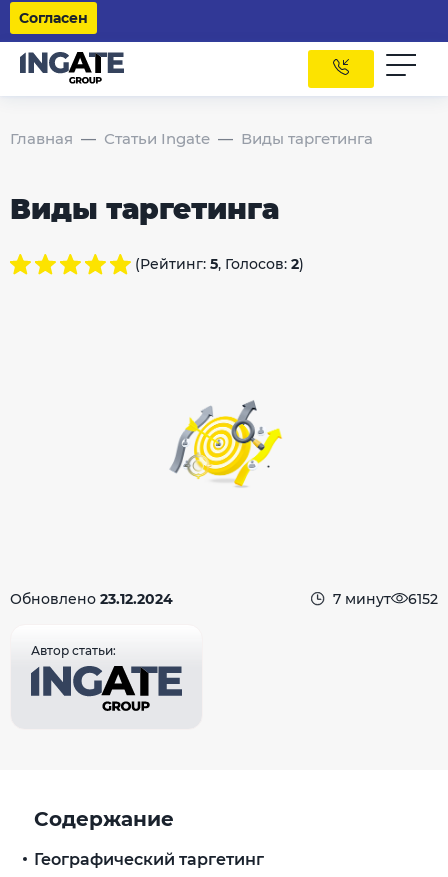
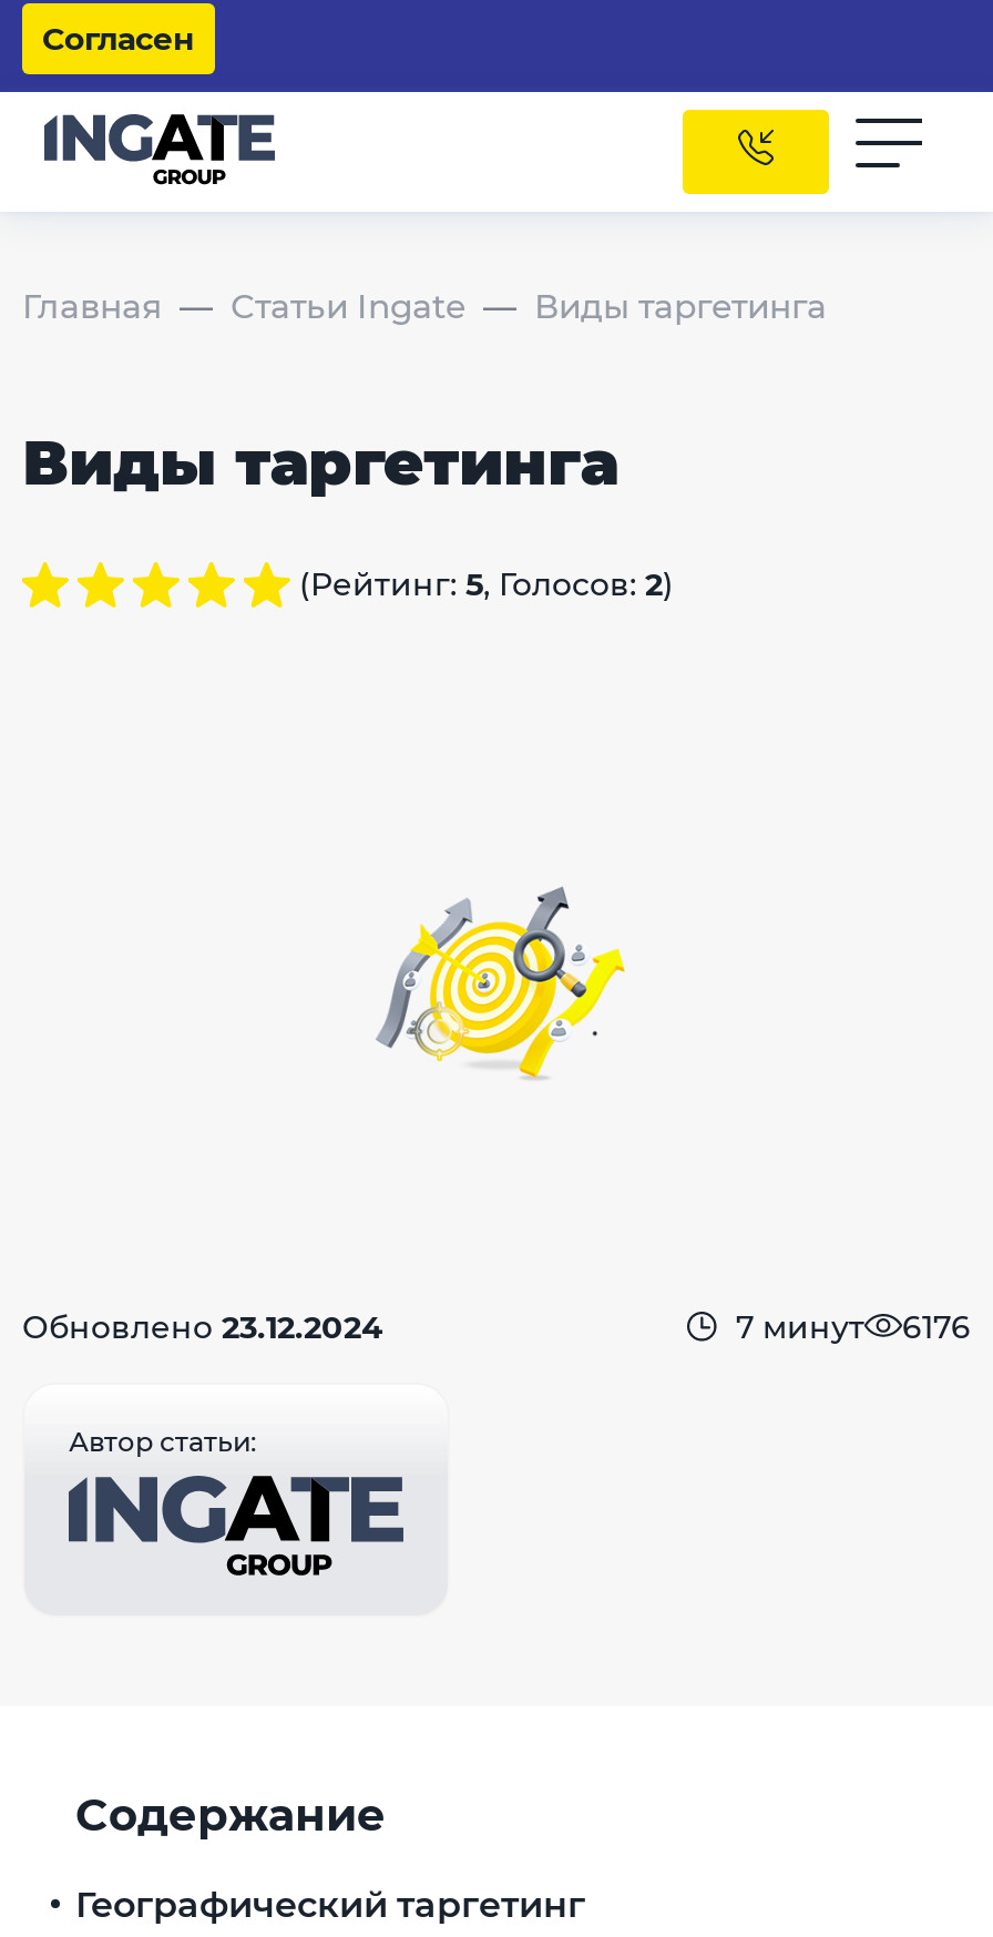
[333,589,438,607] 7 минут 6152 -> [736,1306,971,1346] 7 минут 6176

